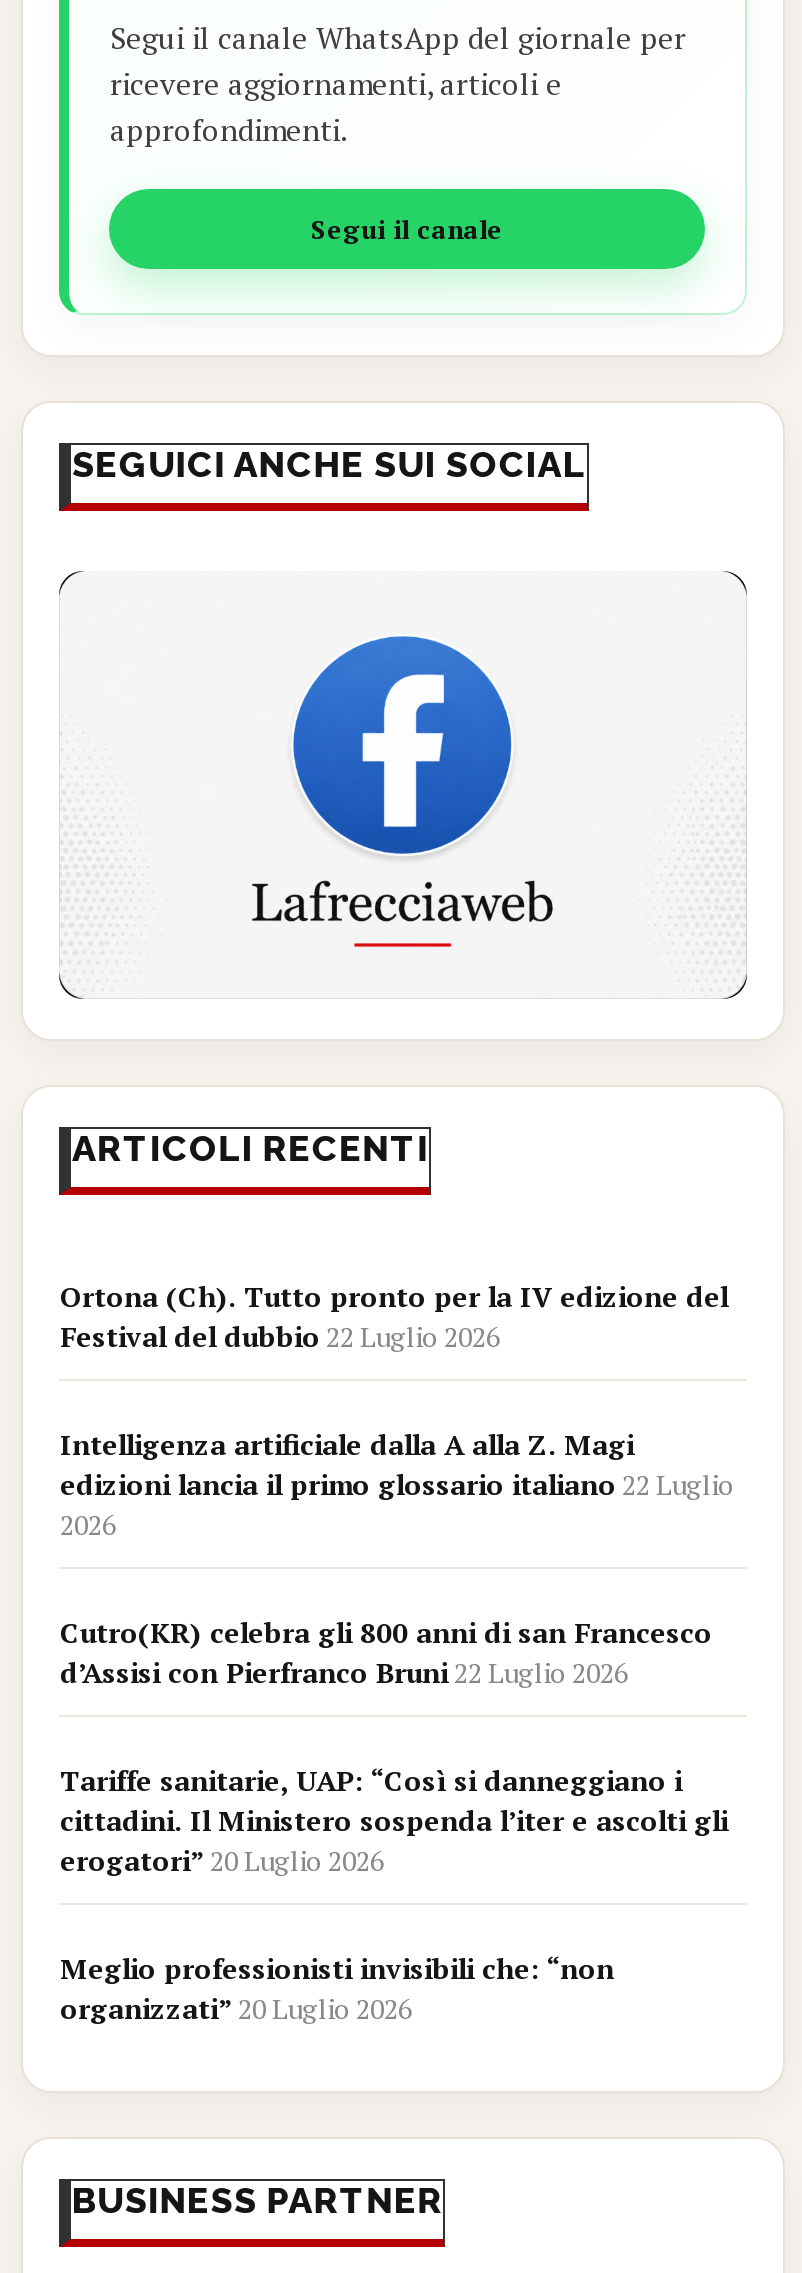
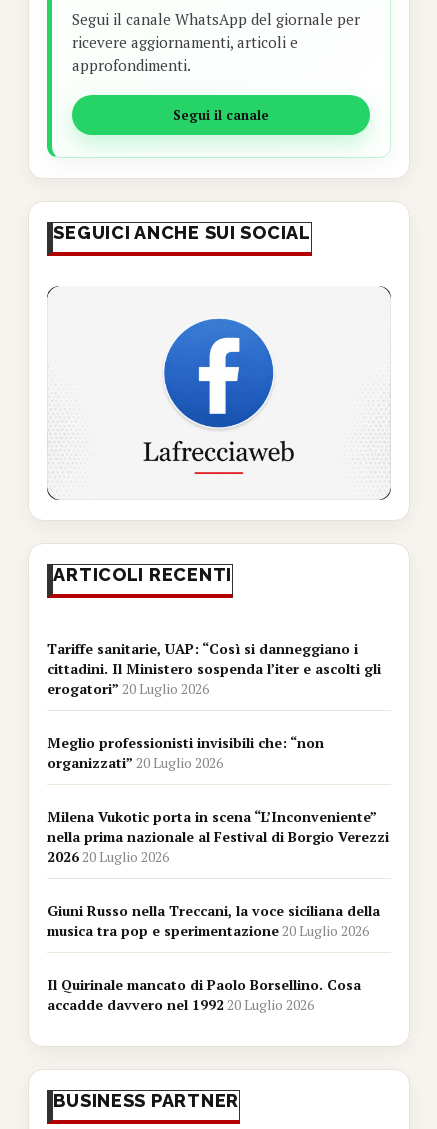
[60,1277,734,1691] Ortona (Ch). Tutto pronto per la IV edizione del | Festival del dubbio 22 Luglio 2026 | Intelligenza artificiale dalla A alla Z. Magi | edizioni lancia il primo glossario italiano 22 Luglio | 2026 | Cutro(KR) celebra gli 800 anni di san Francesco | d’Assisi con Pierfranco Bruni 22 Luglio 2026 -> none
moved [60,1761,728,2027] -> [47,639,381,772]: Tariffe sanitarie, UAP: “Così si danneggiano i | cittadini. Il Ministero sospenda l’iter e ascolti gli | erogatori” 20 Luglio 2026 | Meglio professionisti invisibili che: “non | organizzati” 20 Luglio 2026
none -> [47,807,389,1014] Milena Vukotic porta in scena “L’Inconveniente” | nella prima nazionale al Festival di Borgio Verezzi | 2026 20 Luglio 2026 | Giuni Russo nella Treccani, la voce siciliana della | musica tra pop e sperimentazione 20 Luglio 2026 | Il Quirinale mancato di Paolo Borsellino. Cosa | accadde davvero nel 1992 20 Luglio 2026

